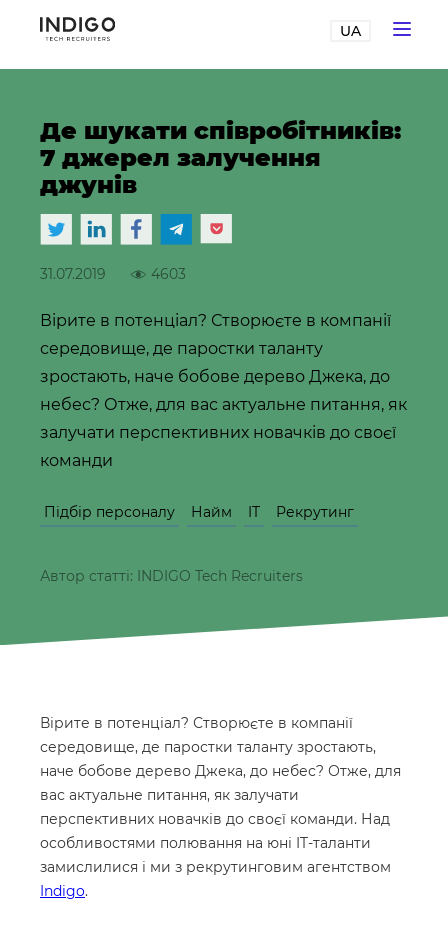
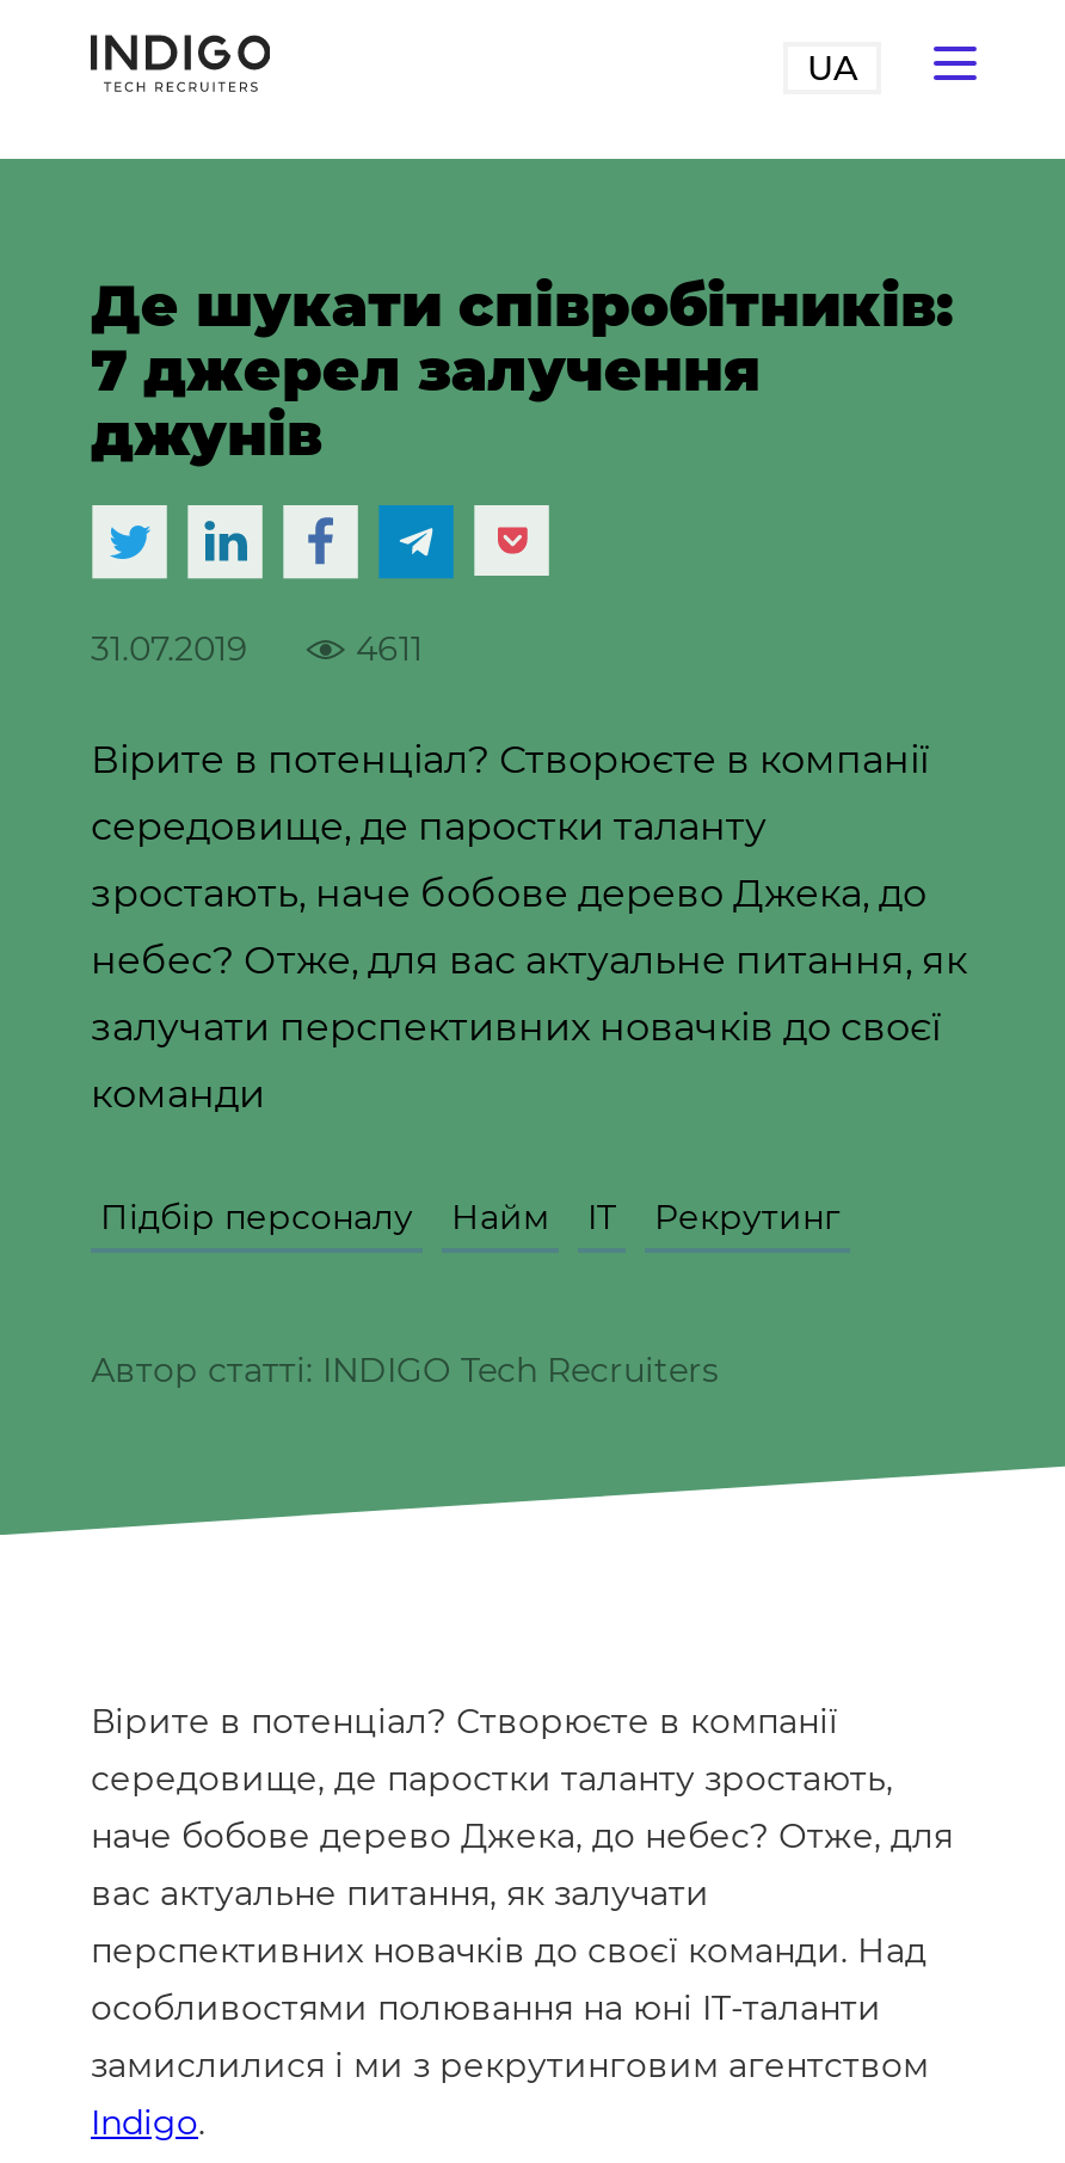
[151,265,186,283] 4603 -> [356,628,423,671] 4611

